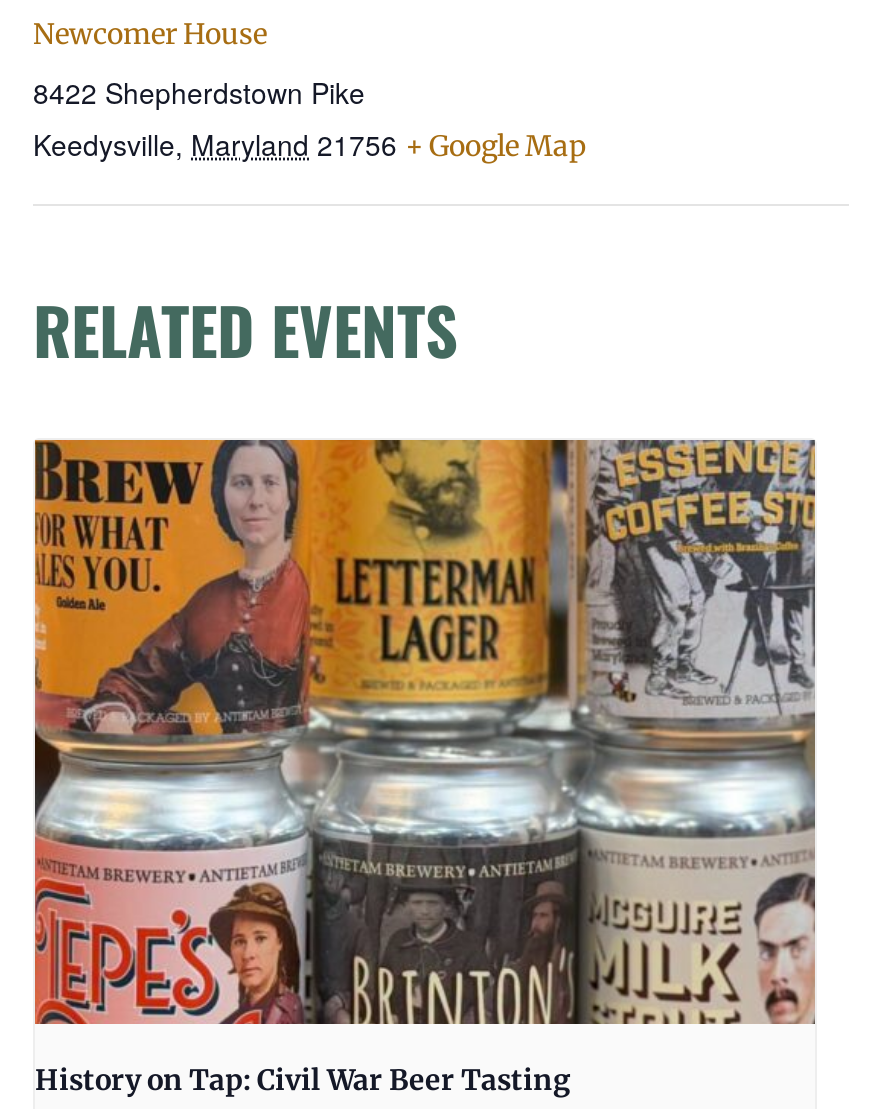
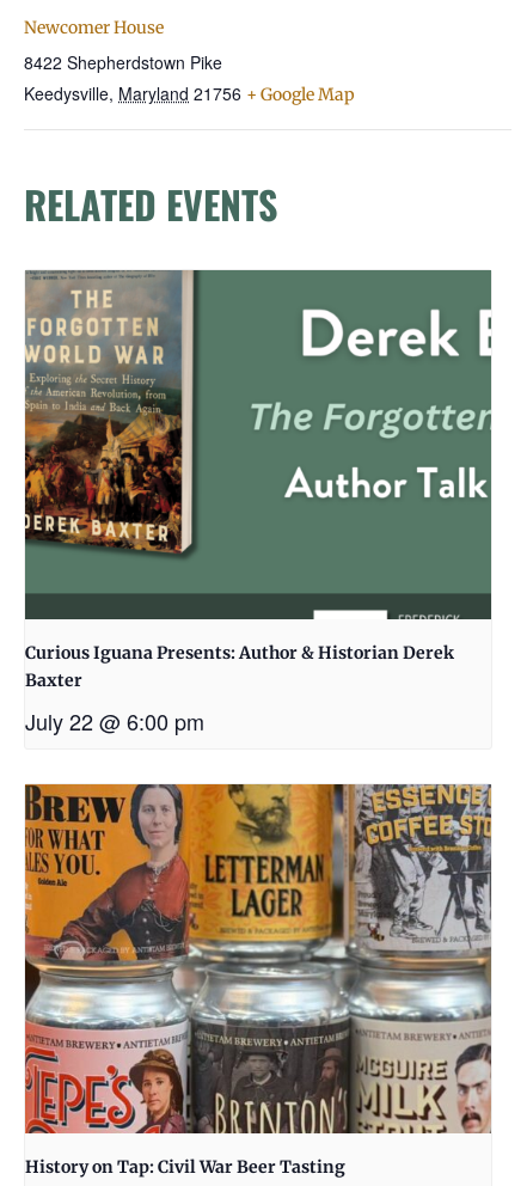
none -> [24,269,492,736] [image] | Curious Iguana Presents: Author & Historian Derek | Baxter | July 22 @ 6:00 pm

